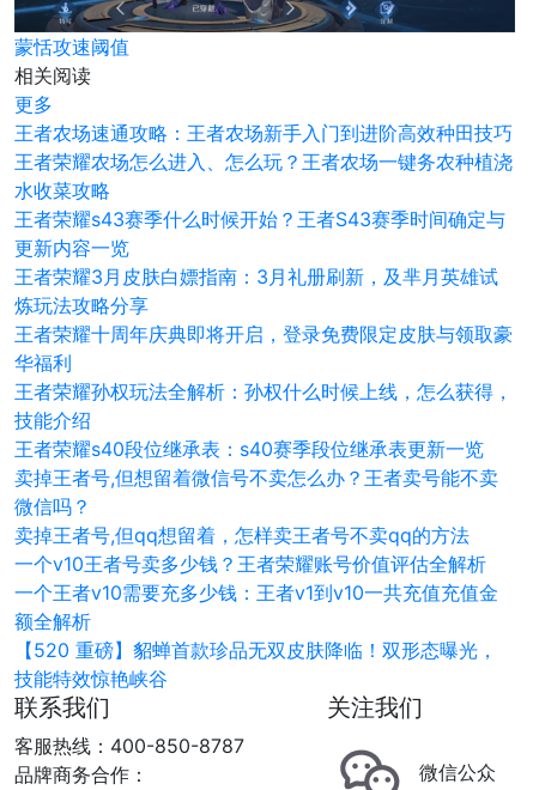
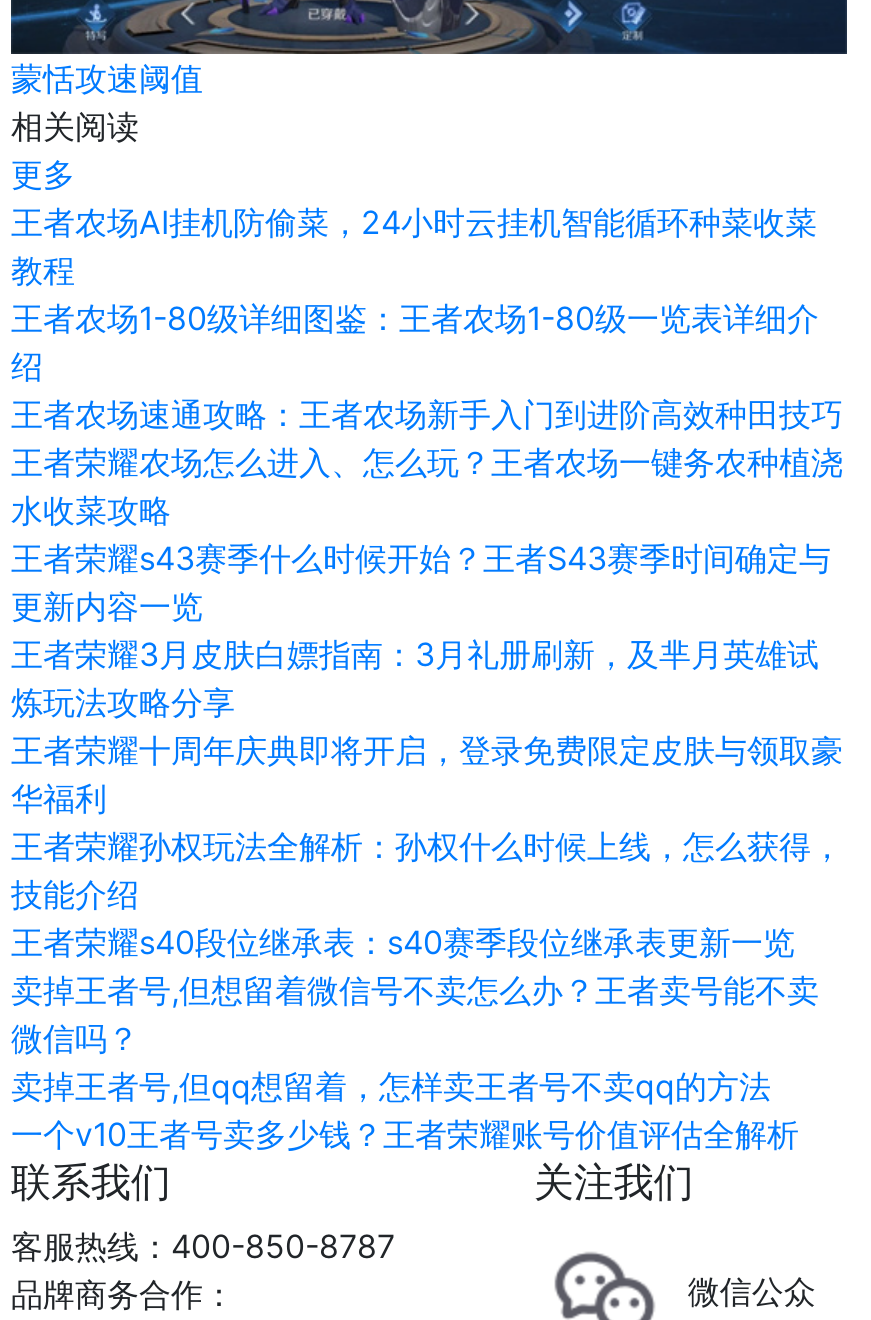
none -> [11,202,819,386] 王者农场AI挂机防偷菜，24小时云挂机智能循环种菜收菜 | 教程 | 王者农场1-80级详细图鉴：王者农场1-80级一览表详细介 | 绍
moved [14,121,513,576] -> [11,394,843,1154]: 王者农场速通攻略：王者农场新手入门到进阶高效种田技巧 | 王者荣耀农场怎么进入、怎么玩？王者农场一键务农种植浇 | 水收菜攻略 | ... | 卖掉王者号,但qq想留着，怎样卖王者号不卖qq的方法 | 一个v10王者号卖多少钱？王者荣耀账号价值评估全解析
[14,581,498,691] 一个王者v10需要充多少钱：王者v1到v10一共充值充值金 | 额全解析 | 【520 重磅】貂蝉首款珍品无双皮肤降临！双形态曝光， | 技能特效惊艳峡谷 -> none

